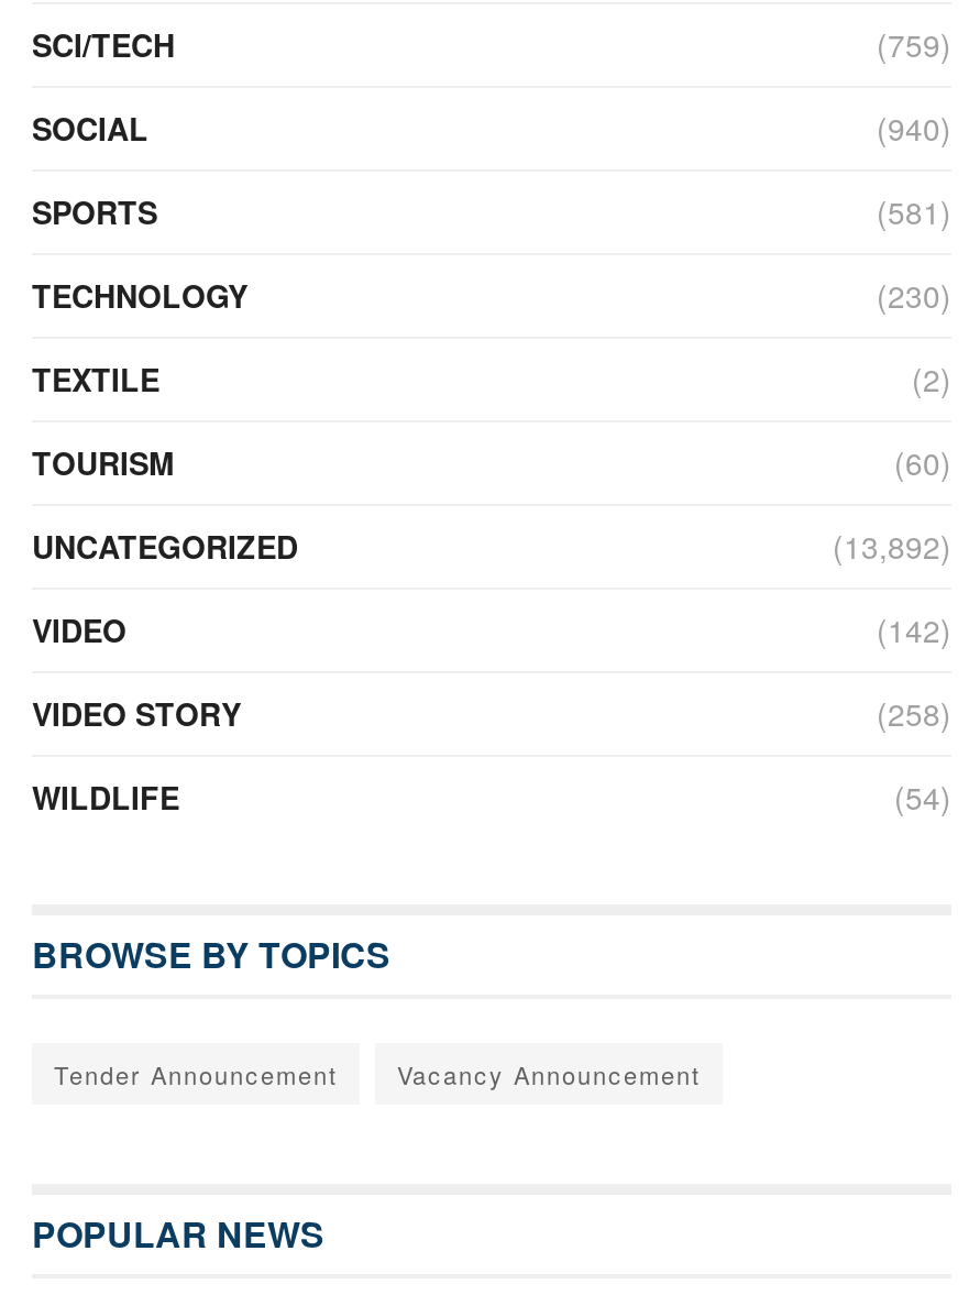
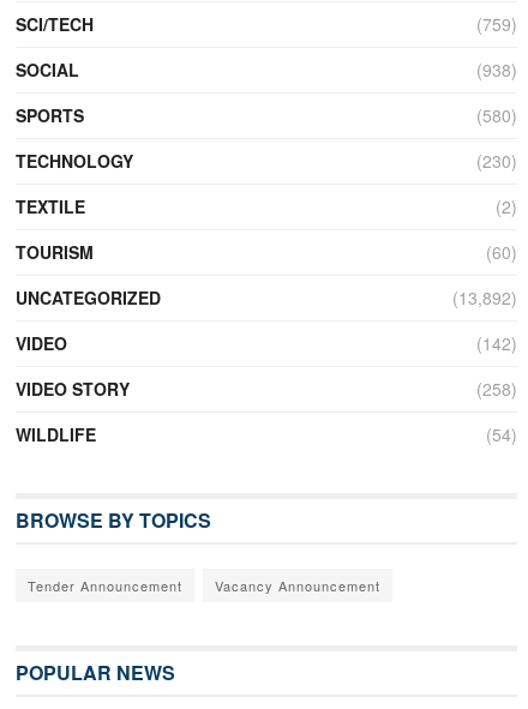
[877,105,951,149] (940) -> [476,57,517,81] (938)
[877,188,951,232] (581) -> [476,103,517,127] (580)

